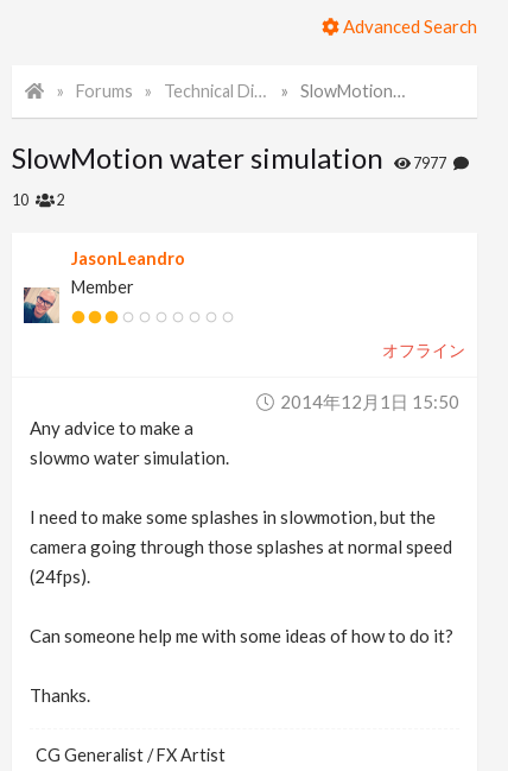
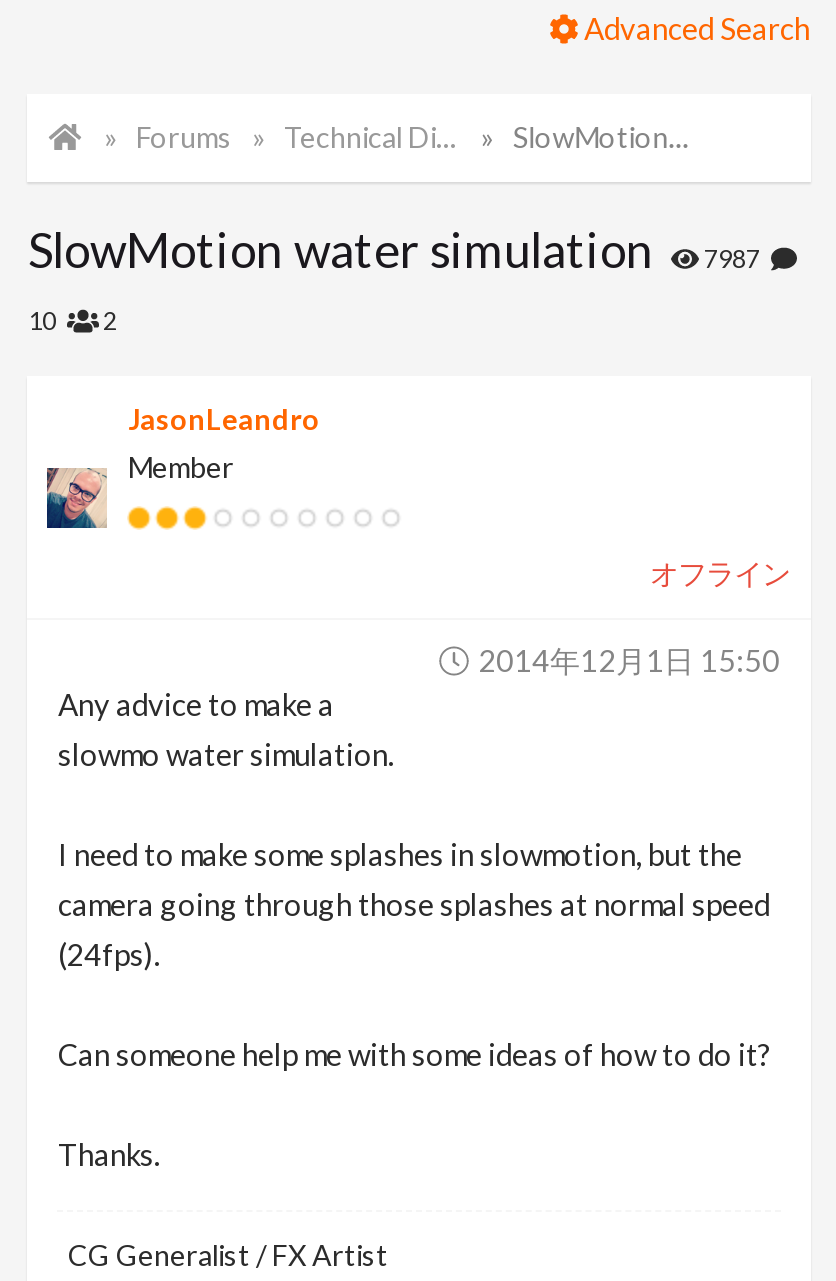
[411,154,454,172] 7977 -> [700,244,772,274] 7987

